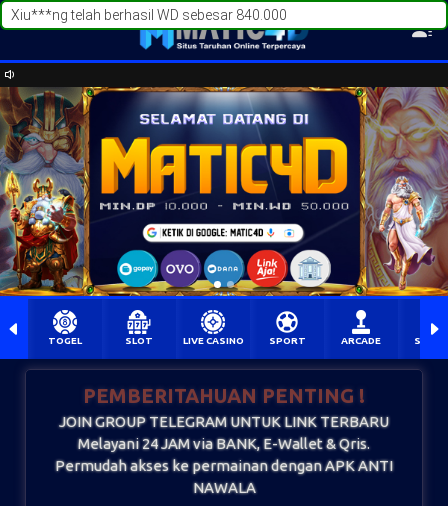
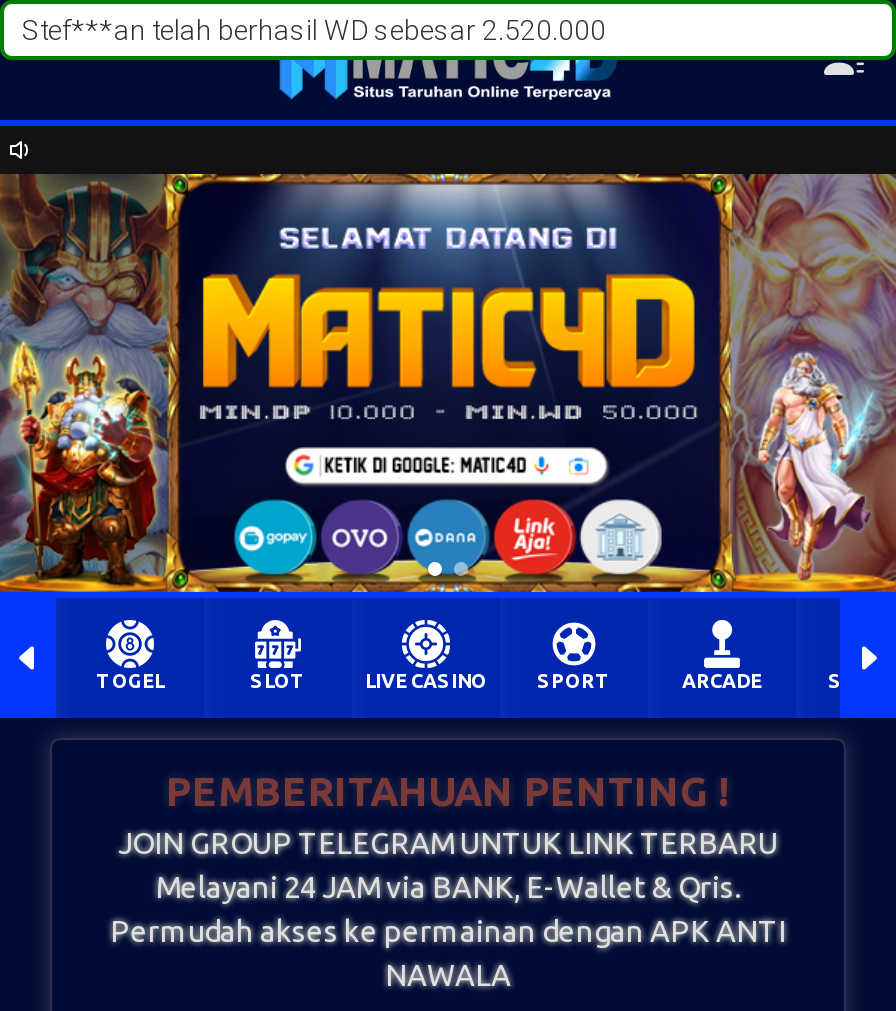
[11,7,287,23] Xiu***ng telah berhasil WD sebesar 840.000 -> none

